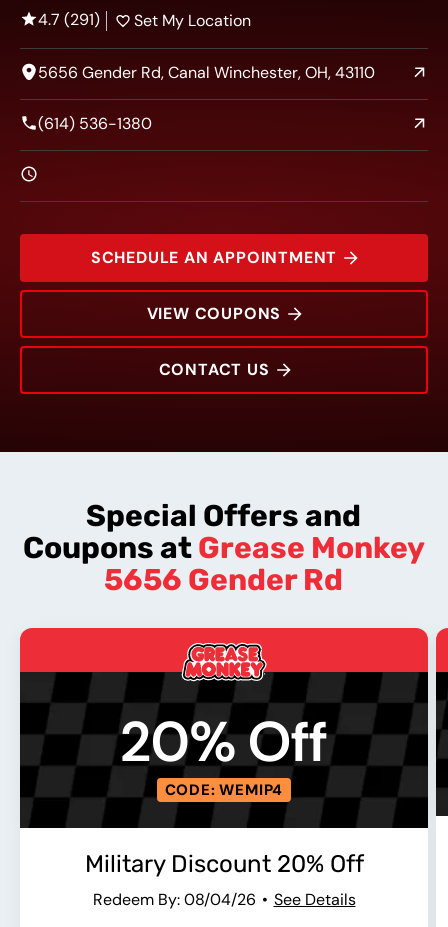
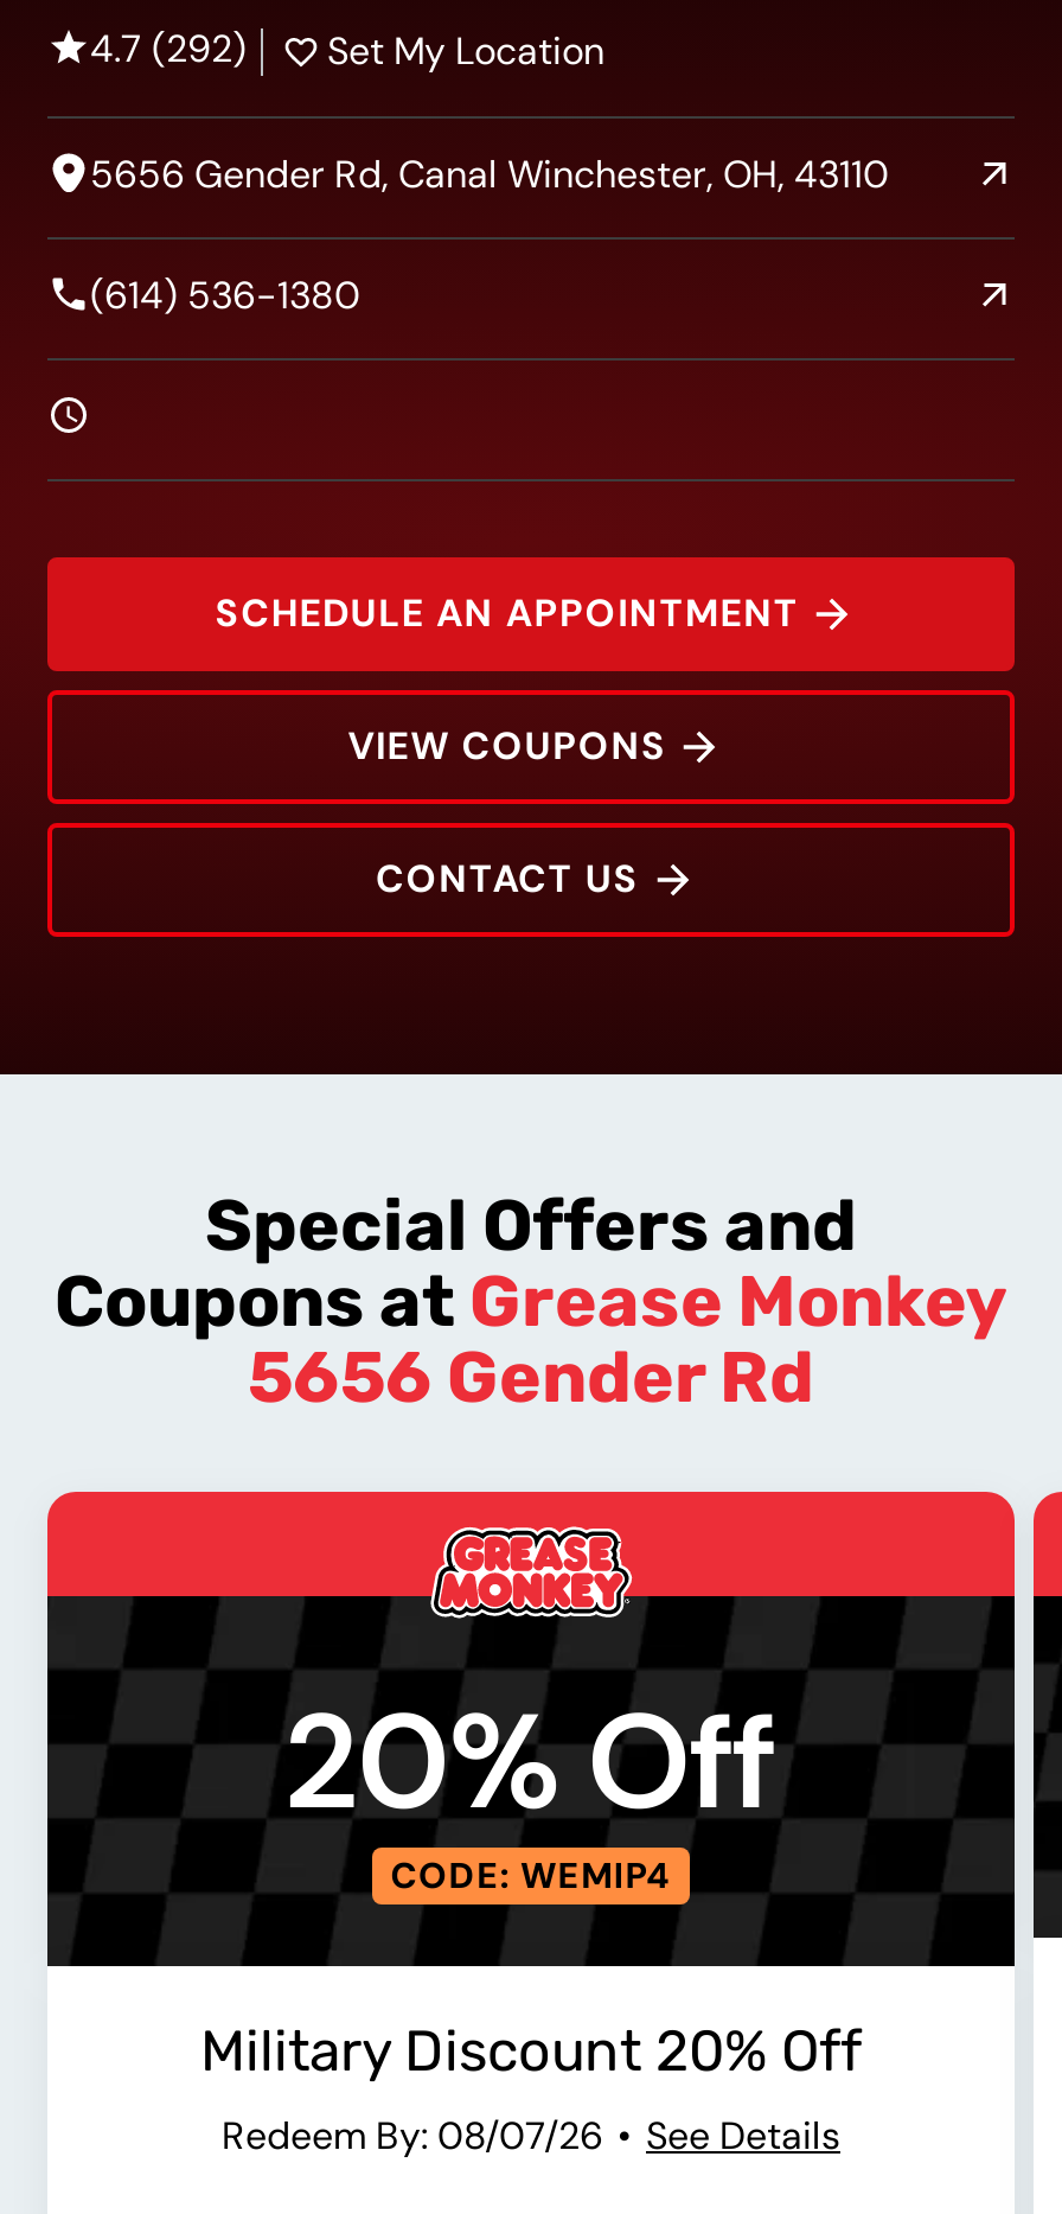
[38,9,251,31] 4.7 (291) Set My Location -> [90,24,604,76] 4.7 (292) Set My Location
[92,889,355,910] Redeem By: 08/04/26 See Details -> [222,2111,840,2161] Redeem By: 08/07/26 See Details

